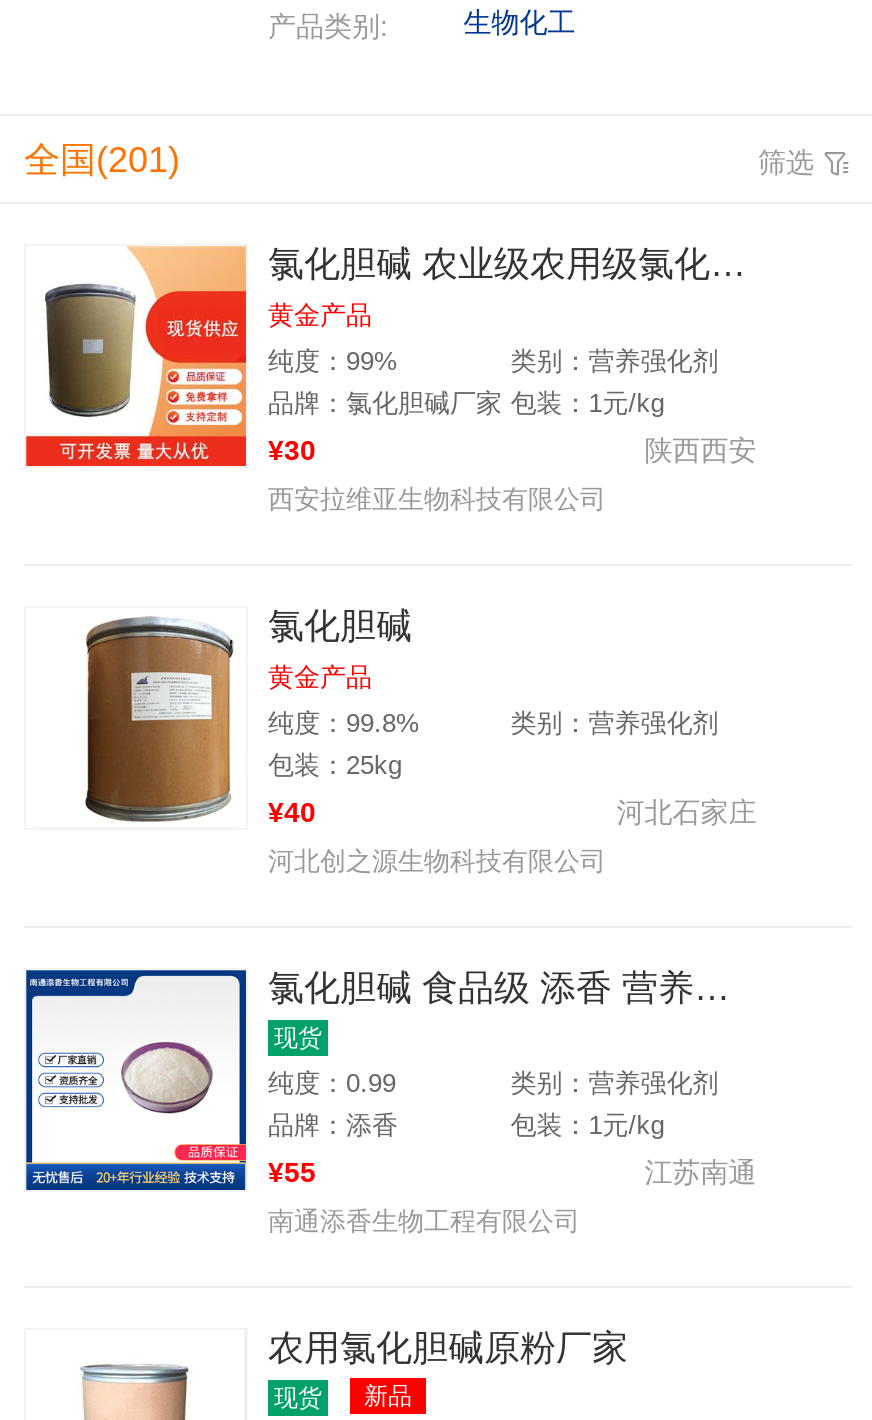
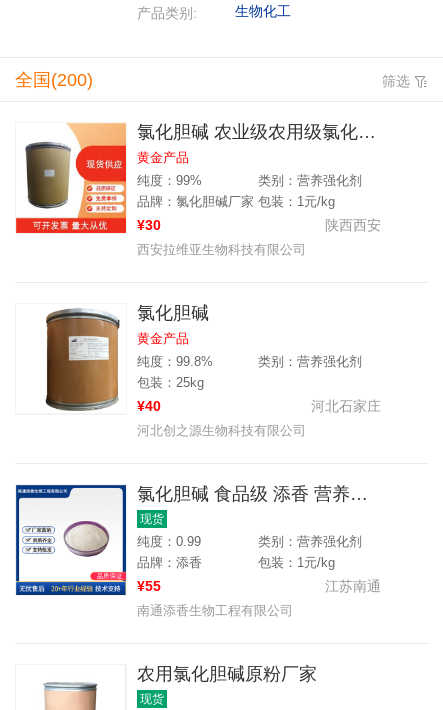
[24,140,180,180] 全国(201) -> [15,70,93,90] 全国(200)
[364,1382,412,1410] 新品 -> none

